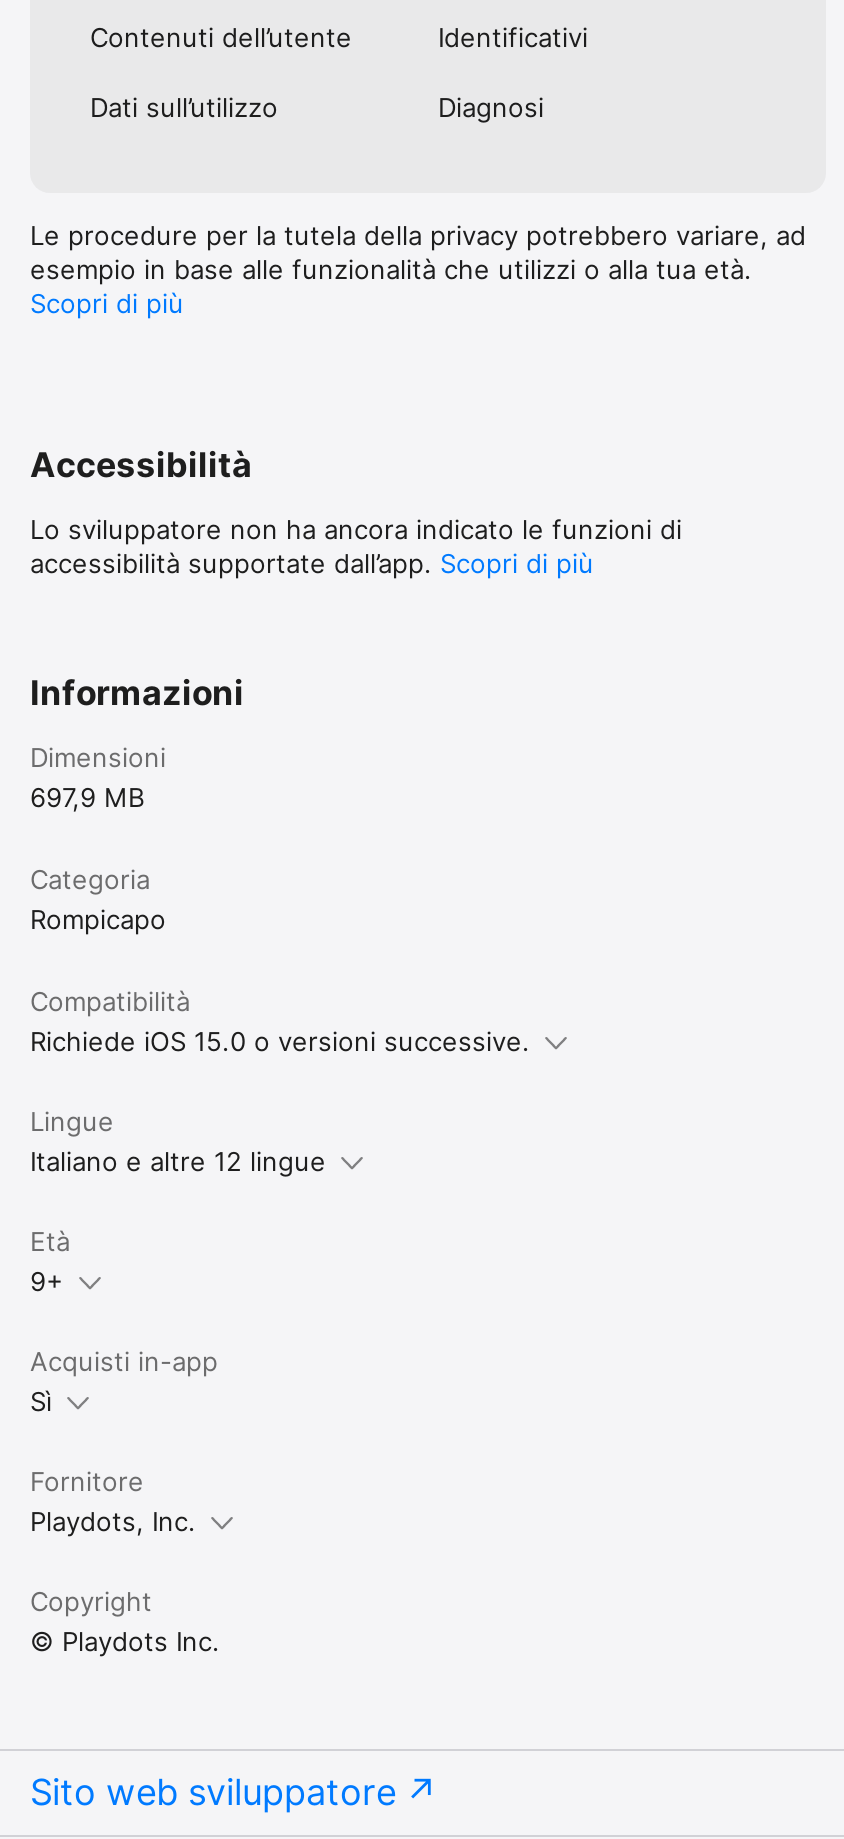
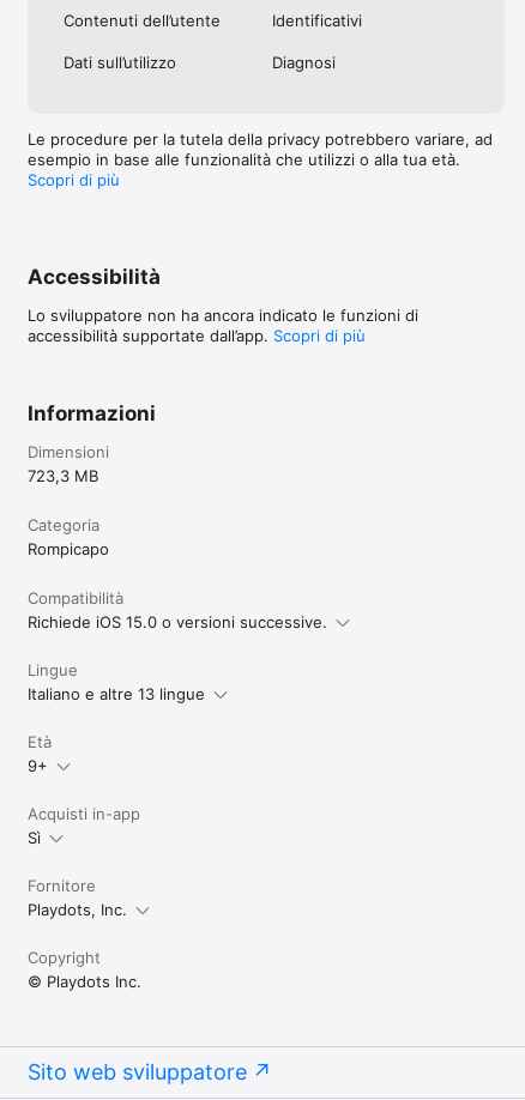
[30,781,144,813] 697,9 MB -> [28,466,98,486] 723,3 MB
[30,1145,326,1177] Italiano e altre 12 lingue -> [28,684,205,704] Italiano e altre 13 lingue

